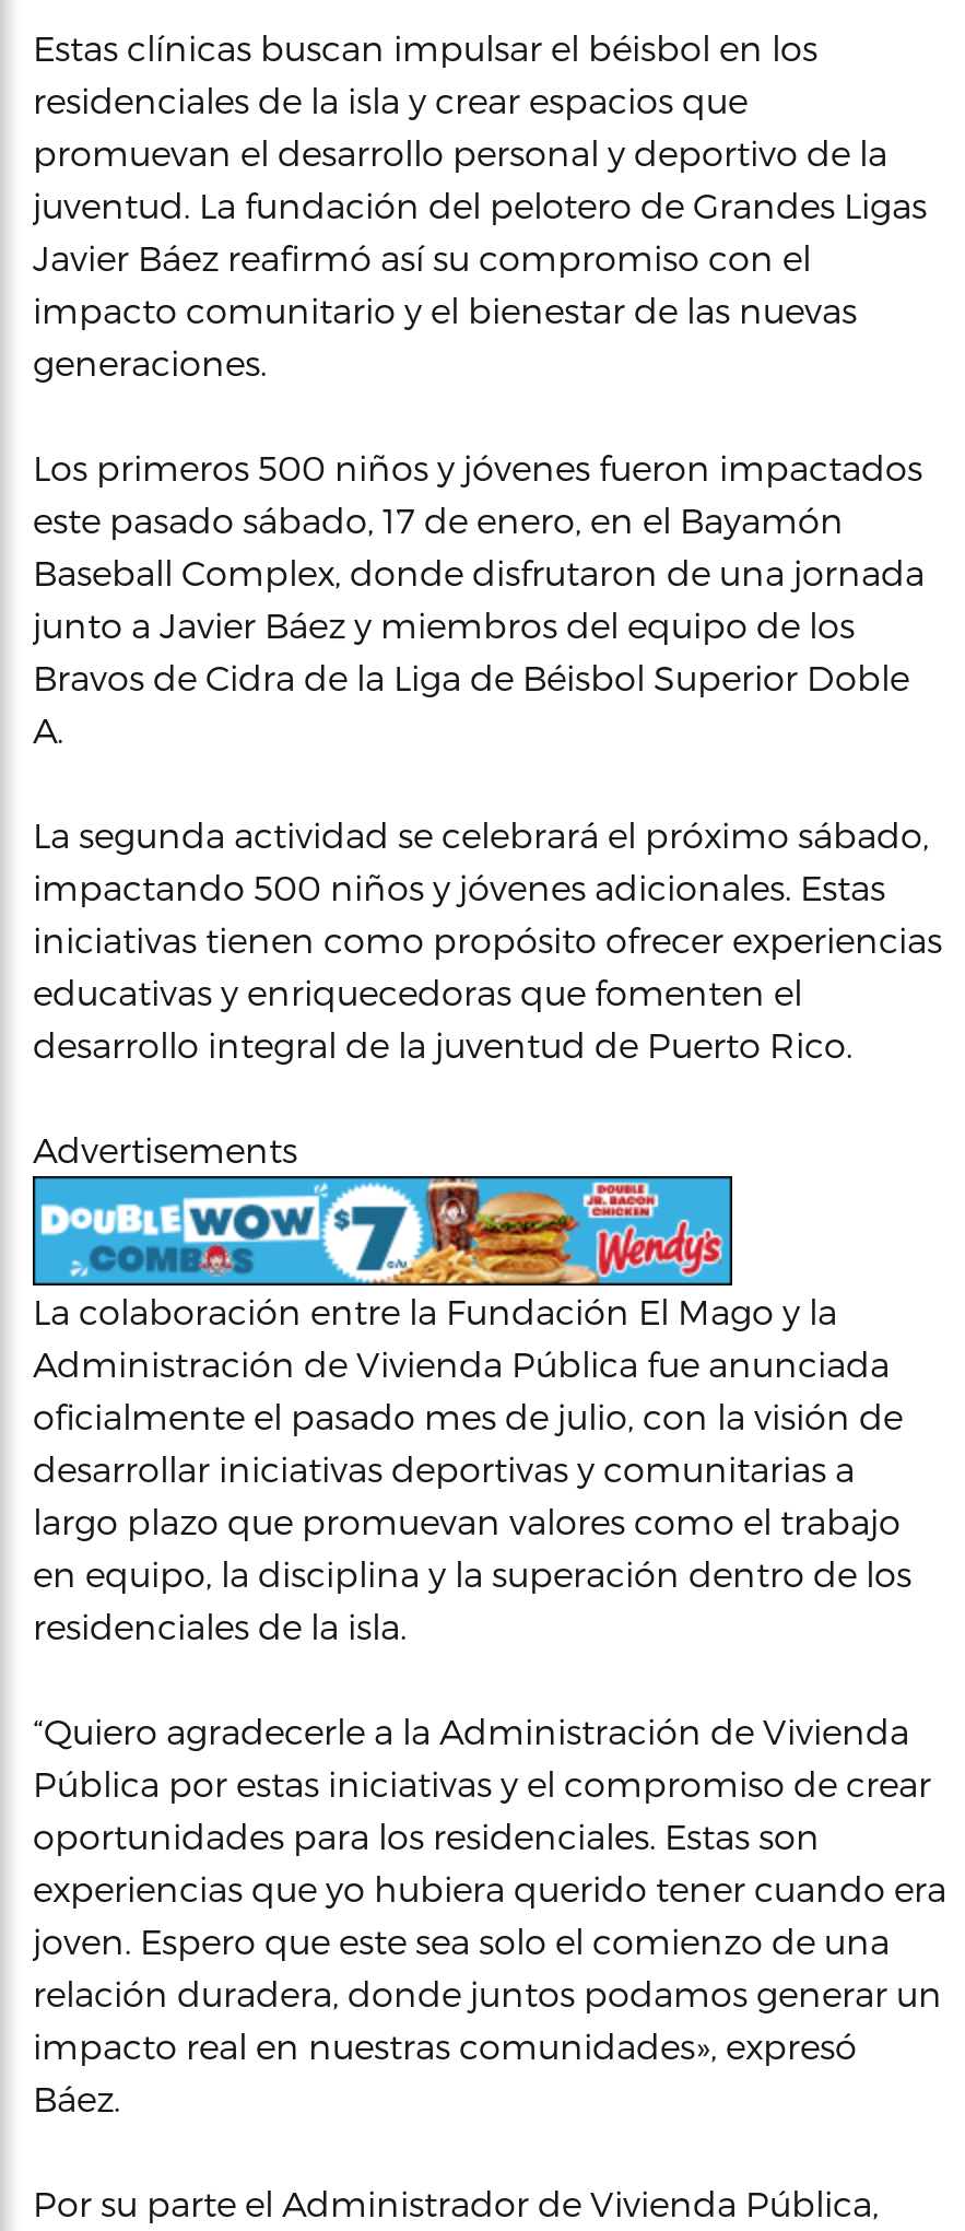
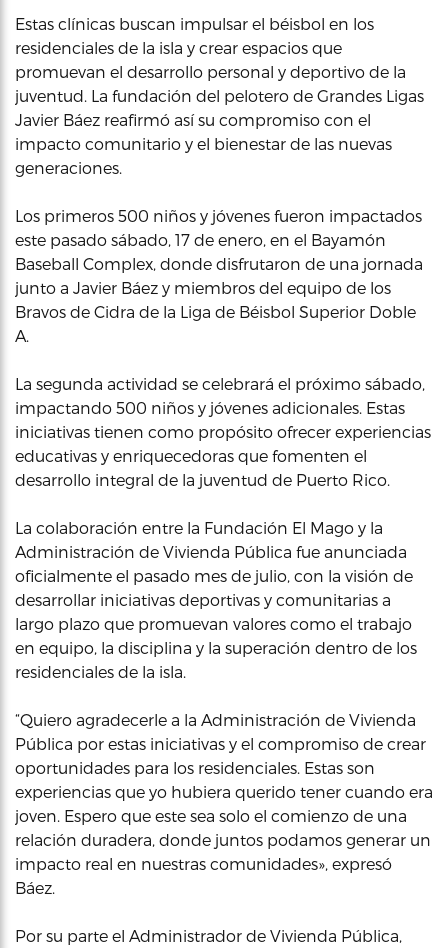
[33,1129,297,1170] Advertisements -> none
[31,1173,734,1284] [image] -> none

